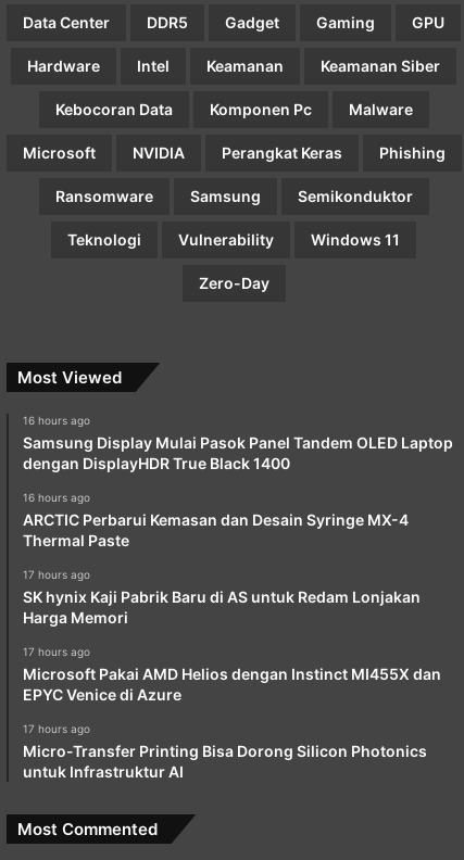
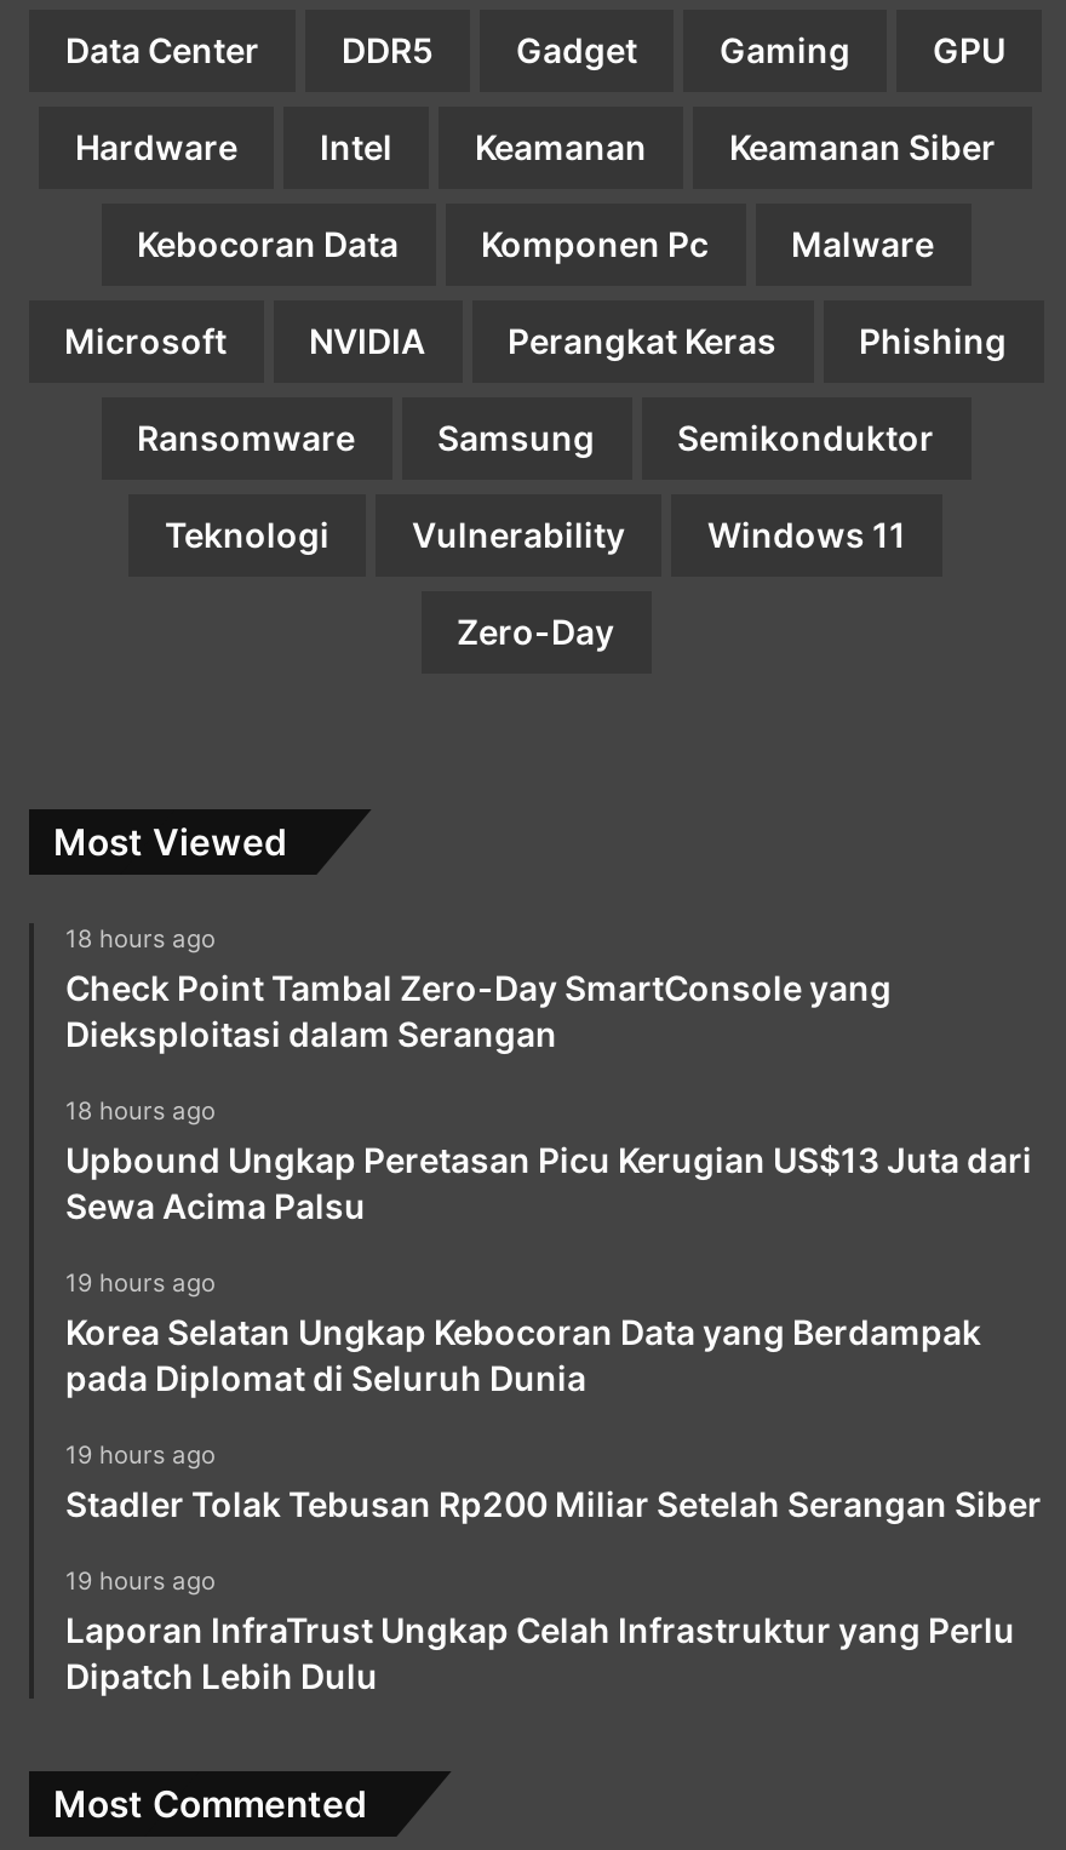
[23,414,453,472] 16 hours ago | Samsung Display Mulai Pasok Panel Tandem OLED Laptop | dengan DisplayHDR True Black 1400 -> [65,923,892,1054] 18 hours ago | Check Point Tambal Zero-Day SmartConsole yang | Dieksploitasi dalam Serangan
[23,491,409,549] 16 hours ago | ARCTIC Perbarui Kemasan dan Desain Syringe MX-4 | Thermal Paste -> [65,1095,1032,1226] 18 hours ago | Upbound Ungkap Peretasan Picu Kerugian US$13 Juta dari | Sewa Acima Palsu
[23,568,421,627] 17 hours ago | SK hynix Kaji Pabrik Baru di AS untuk Redam Lonjakan | Harga Memori -> [65,1267,981,1398] 19 hours ago | Korea Selatan Ungkap Kebocoran Data yang Berdampak | pada Diplomat di Seluruh Dunia
[23,645,441,704] 17 hours ago | Microsoft Pakai AMD Helios dengan Instinct MI455X dan | EPYC Venice di Azure -> [65,1439,1042,1524] 19 hours ago | Stadler Tolak Tebusan Rp200 Miliar Setelah Serangan Siber
[23,722,427,781] 17 hours ago | Micro-Transfer Printing Bisa Dorong Silicon Photonics | untuk Infrastruktur AI -> [65,1565,1015,1696] 19 hours ago | Laporan InfraTrust Ungkap Celah Infrastruktur yang Perlu | Dipatch Lebih Dulu

